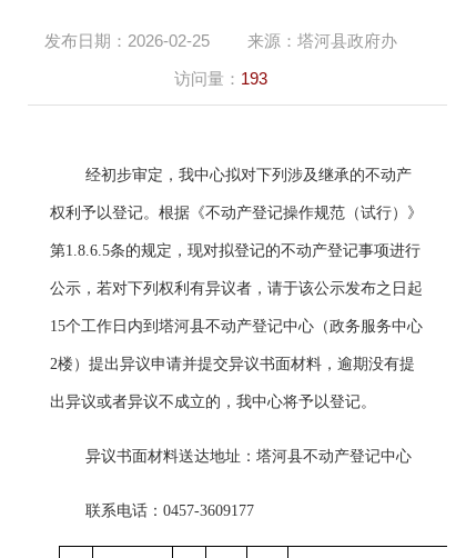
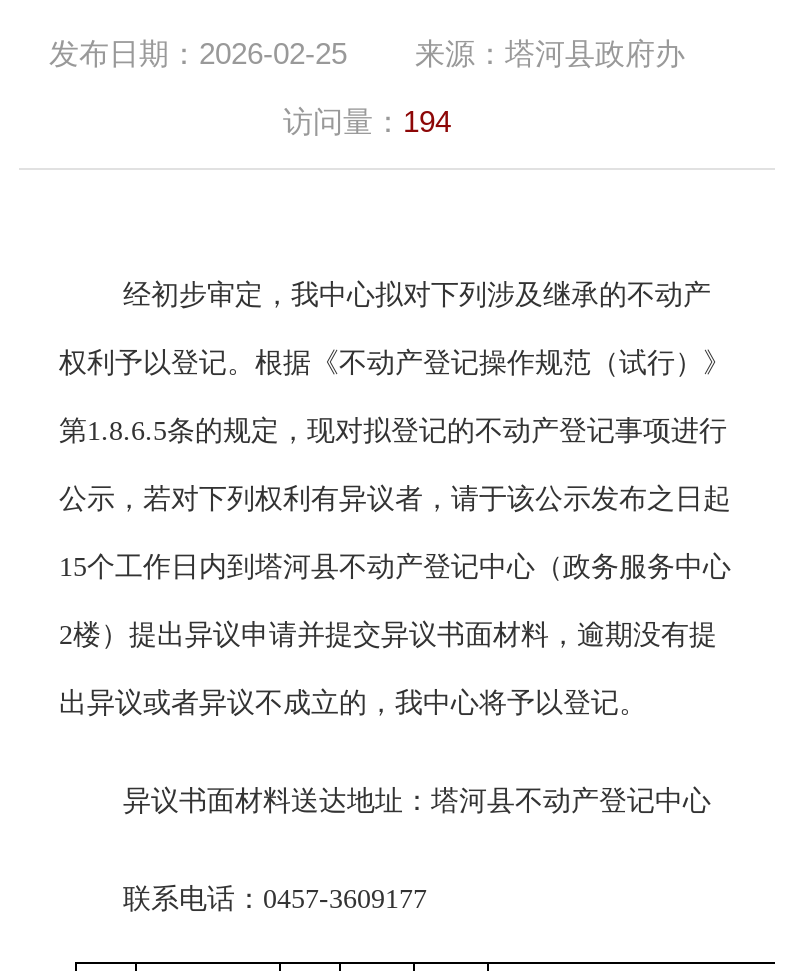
[174,69,267,88] 访问量：193 -> [283,104,451,138] 访问量：194

